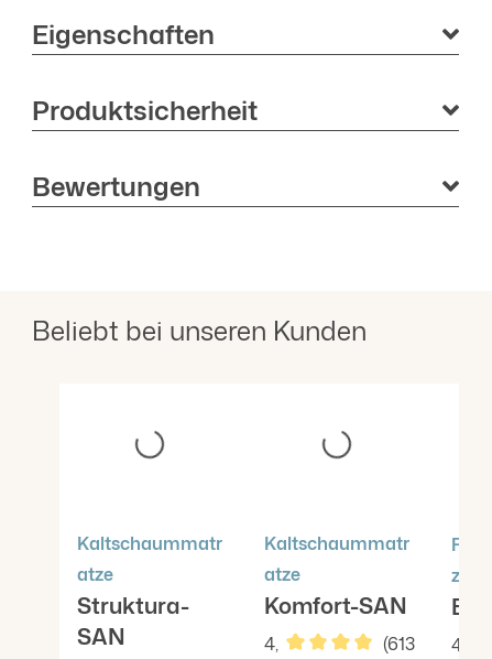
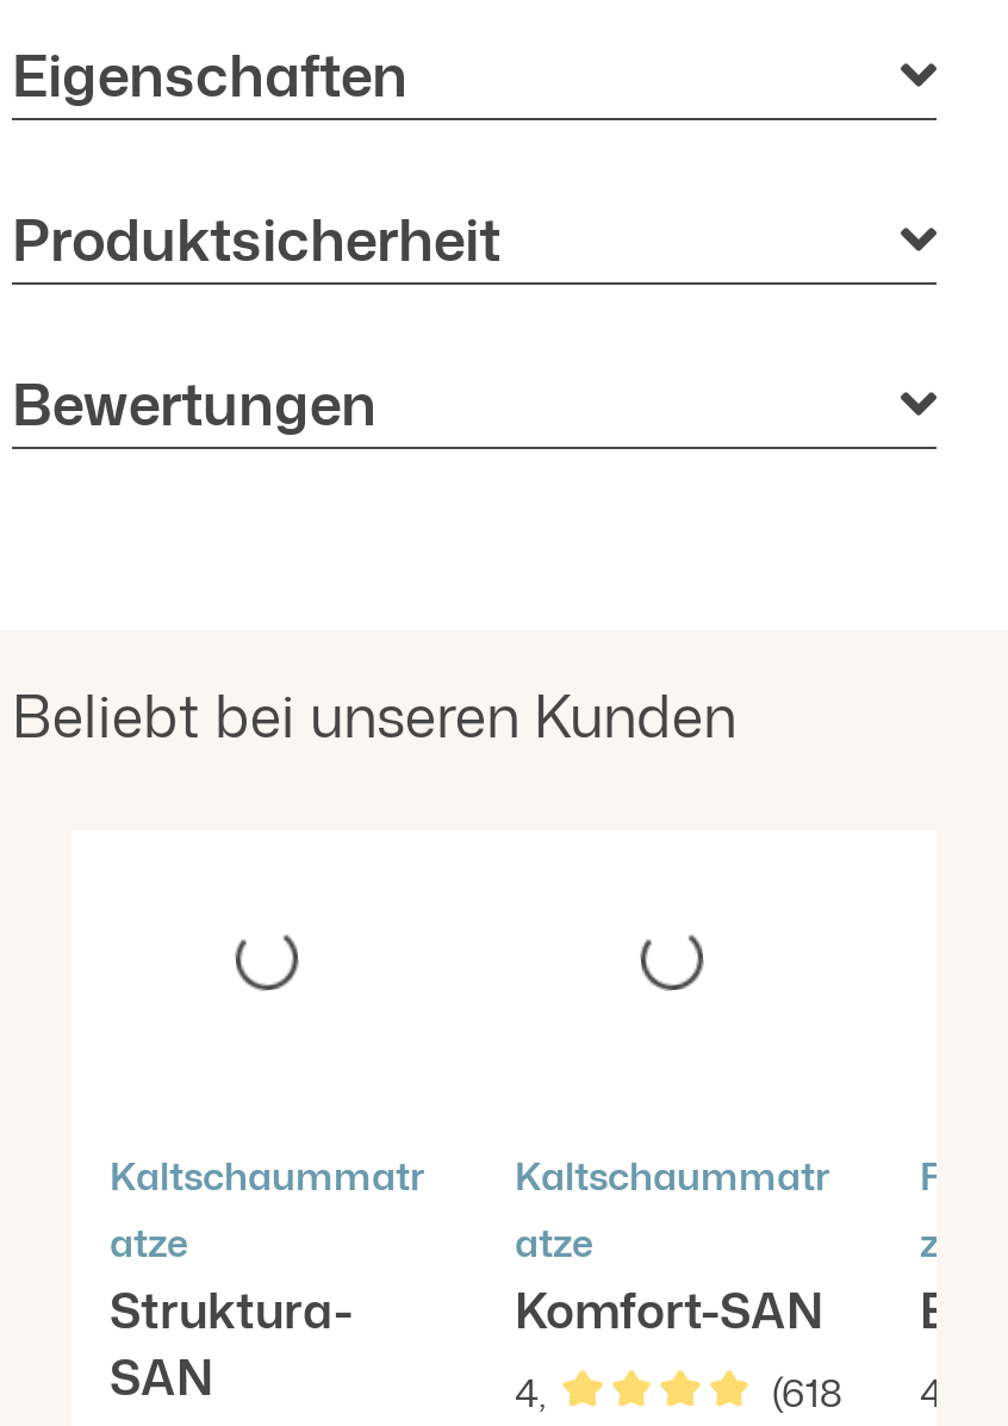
[383,632,466,656] (613 4, -> [772,1366,951,1419] (618 4,

